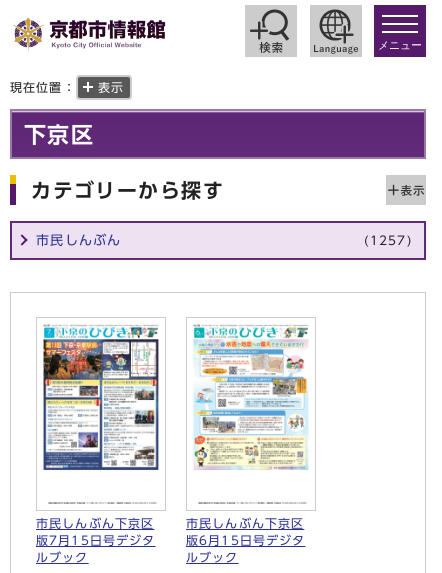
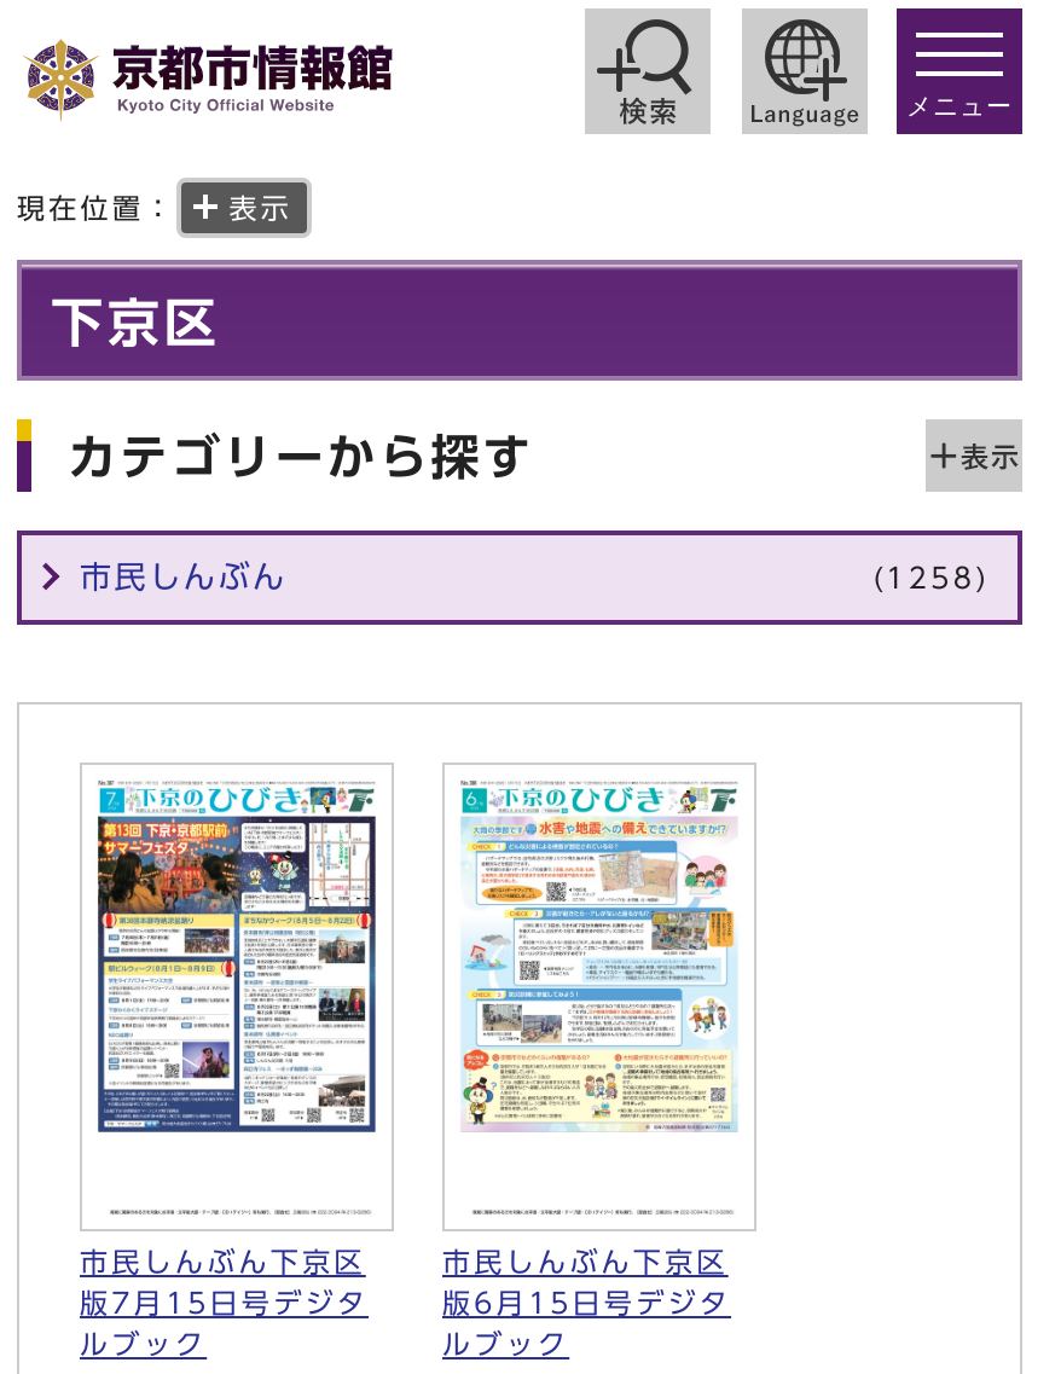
[364,235,412,246] (1257) -> [873,564,988,591] (1258)

